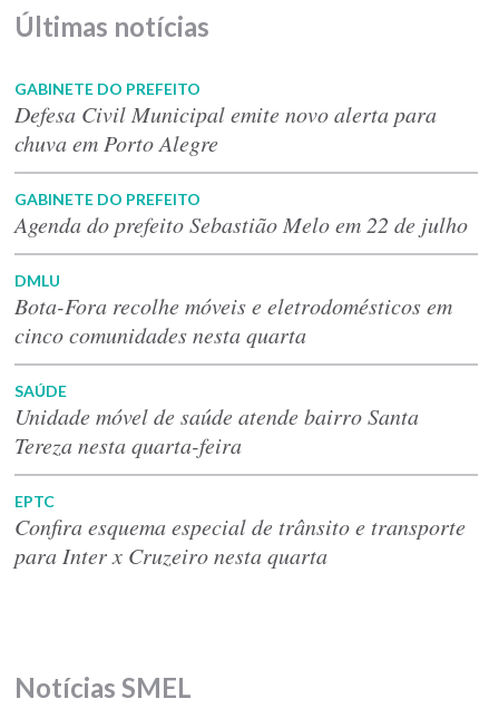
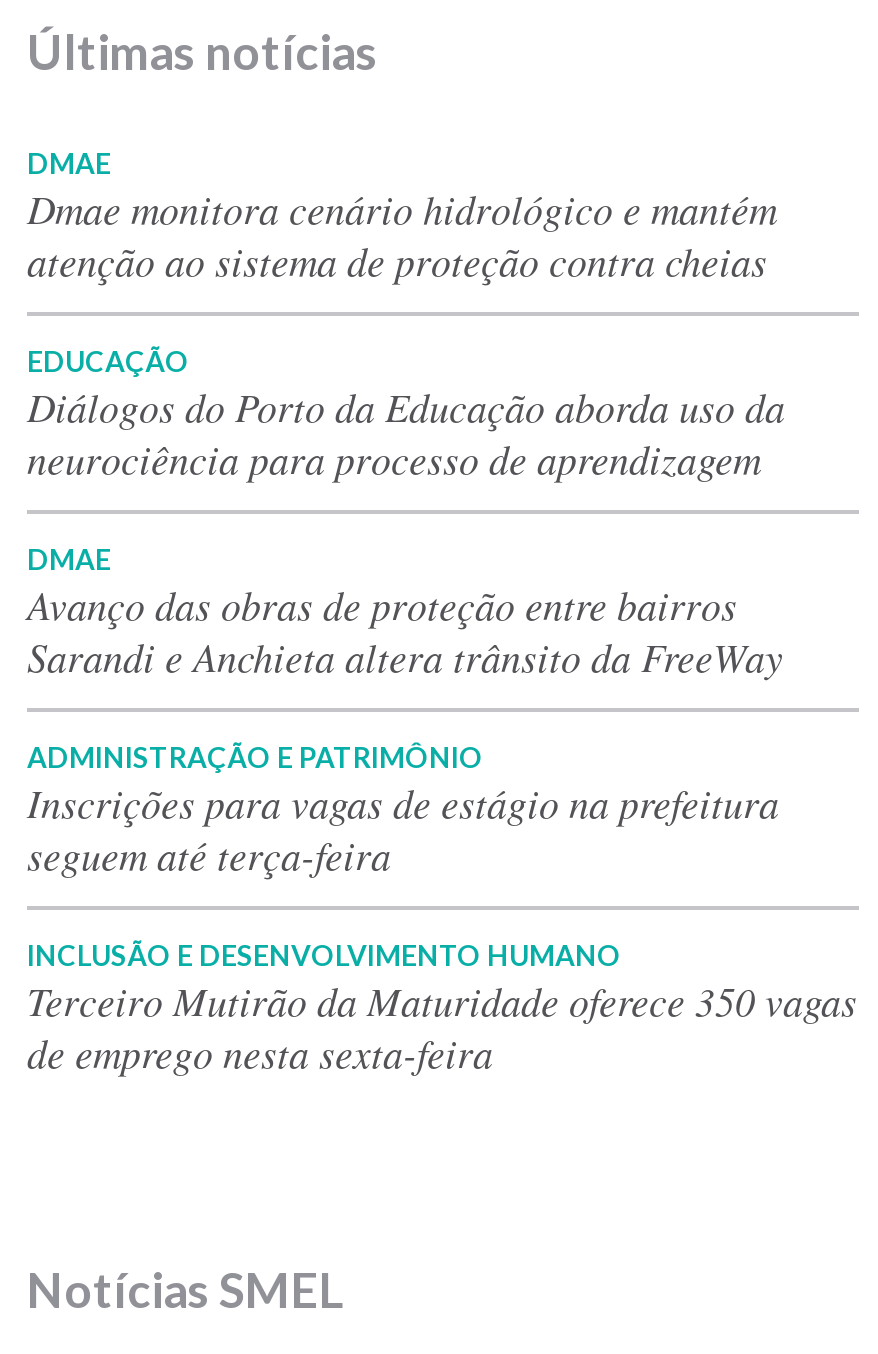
[14,79,437,157] GABINETE DO PREFEITO | Defesa Civil Municipal emite novo alerta para | chuva em Porto Alegre -> [27,146,777,286] DMAE | Dmae monitora cenário hidrológico e mantém | atenção ao sistema de proteção contra cheias
[14,190,468,239] GABINETE DO PREFEITO | Agenda do prefeito Sebastião Melo em 22 de julho -> [27,344,785,484] EDUCAÇÃO | Diálogos do Porto da Educação aborda uso da | neurociência para processo de aprendizagem
[14,271,452,349] DMLU | Bota-Fora recolhe móveis e eletrodomésticos em | cinco comunidades nesta quarta -> [27,542,783,682] DMAE | Avanço das obras de proteção entre bairros | Sarandi e Anchieta altera trânsito da FreeWay
[14,381,419,459] SAÚDE | Unidade móvel de saúde atende bairro Santa | Tereza nesta quarta-feira -> [27,740,779,880] ADMINISTRAÇÃO E PATRIMÔNIO | Inscrições para vagas de estágio na prefeitura | seguem até terça-feira
[14,492,466,570] EPTC | Confira esquema especial de trânsito e transporte | para Inter x Cruzeiro nesta quarta -> [27,938,857,1078] INCLUSÃO E DESENVOLVIMENTO HUMANO | Terceiro Mutirão da Maturidade oferece 350 vagas | de emprego nesta sexta-feira

